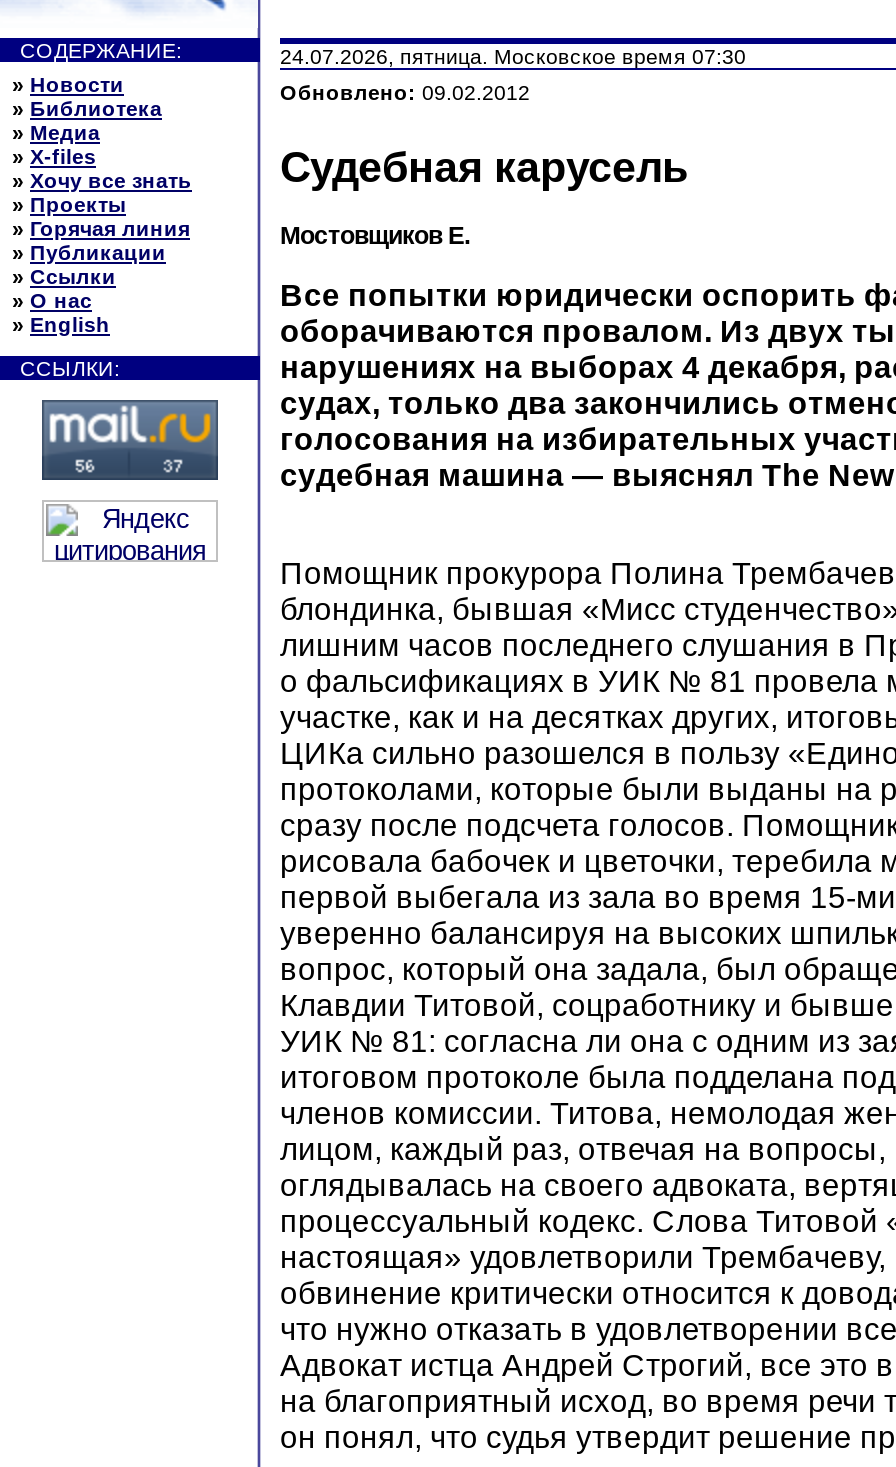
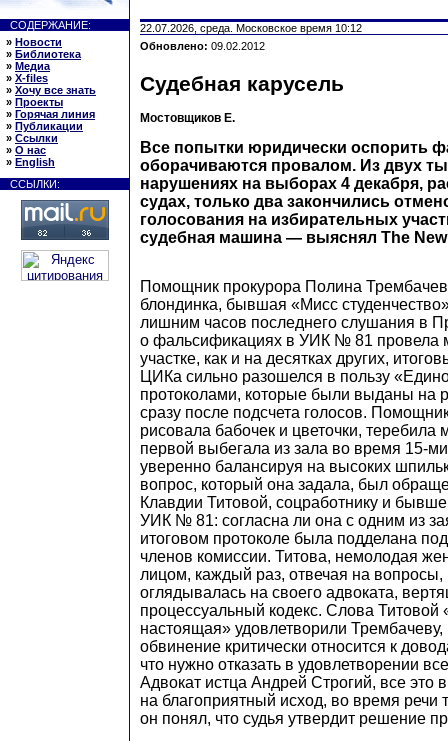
[280,44,746,68] 24.07.2026, пятница. Московское время 07:30 -> [140,22,362,34] 22.07.2026, среда. Московское время 10:12

